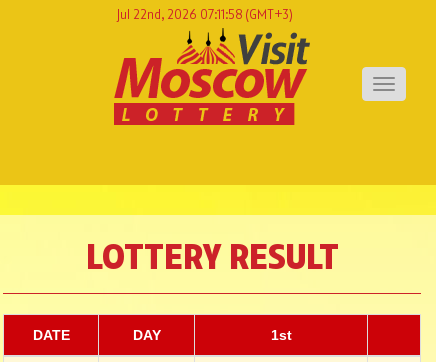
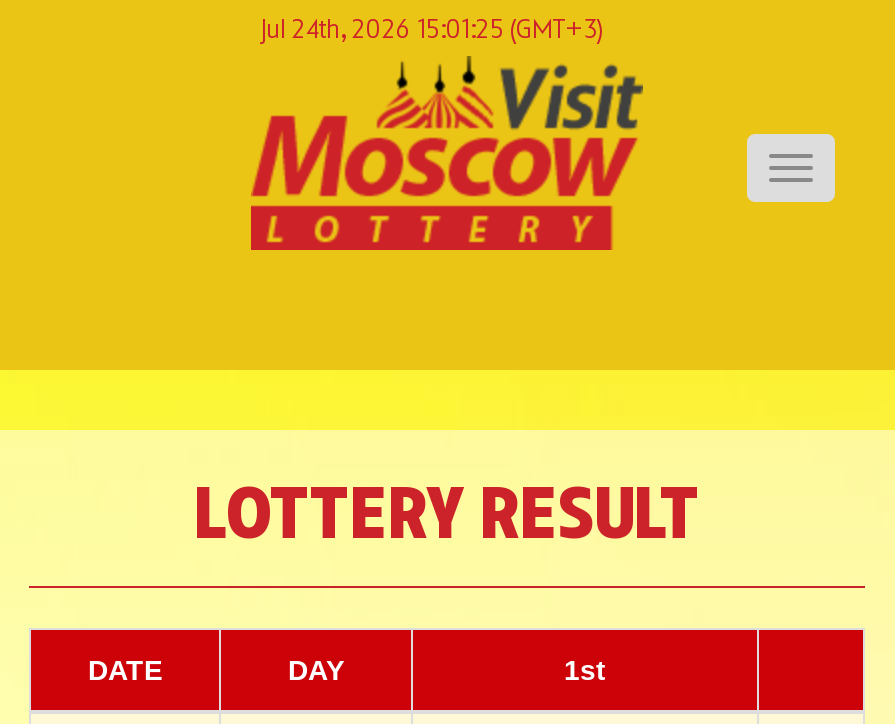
[116,5,292,22] Jul 22nd, 2026 07:11:58 (GMT+3) -> [260,10,604,44] Jul 24th, 2026 15:01:25 (GMT+3)

